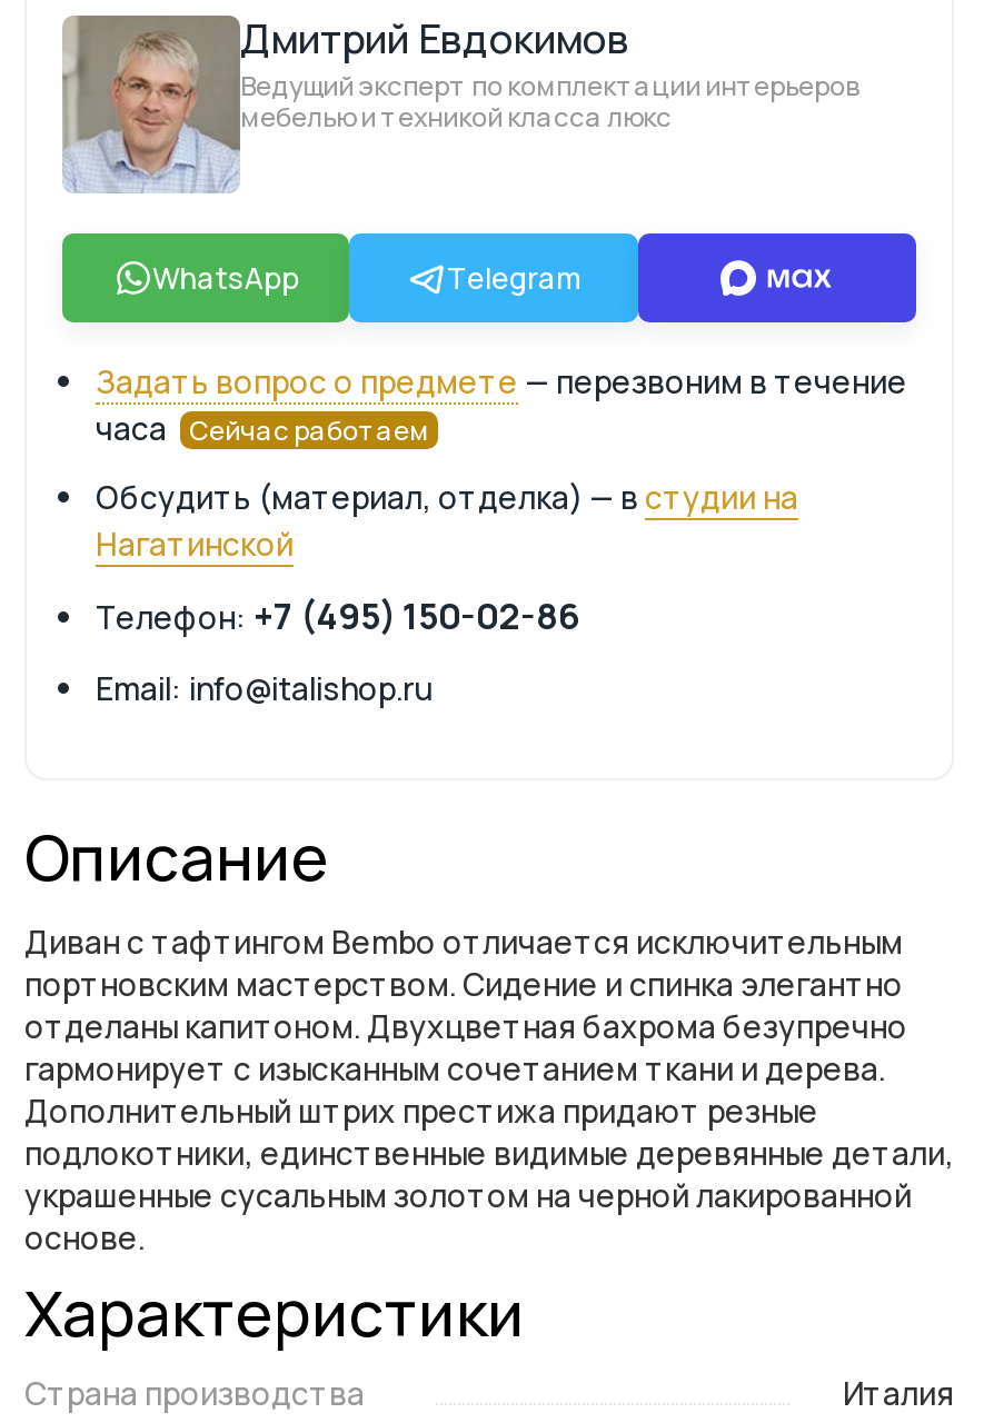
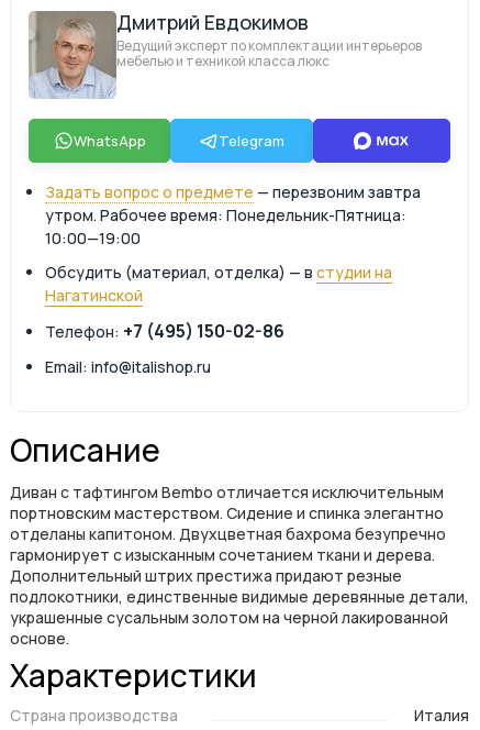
[96,360,907,449] Задать вопрос о предмете — перезвоним в течение | часа Сейчас работаем -> [45,181,421,248] Задать вопрос о предмете — перезвоним завтра | утром. Рабочее время: Понедельник-Пятница: | 10:00—19:00

